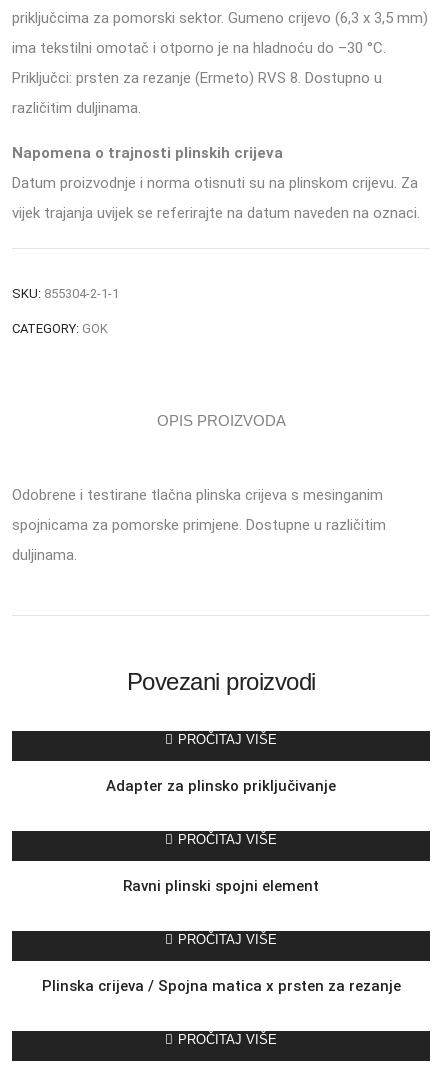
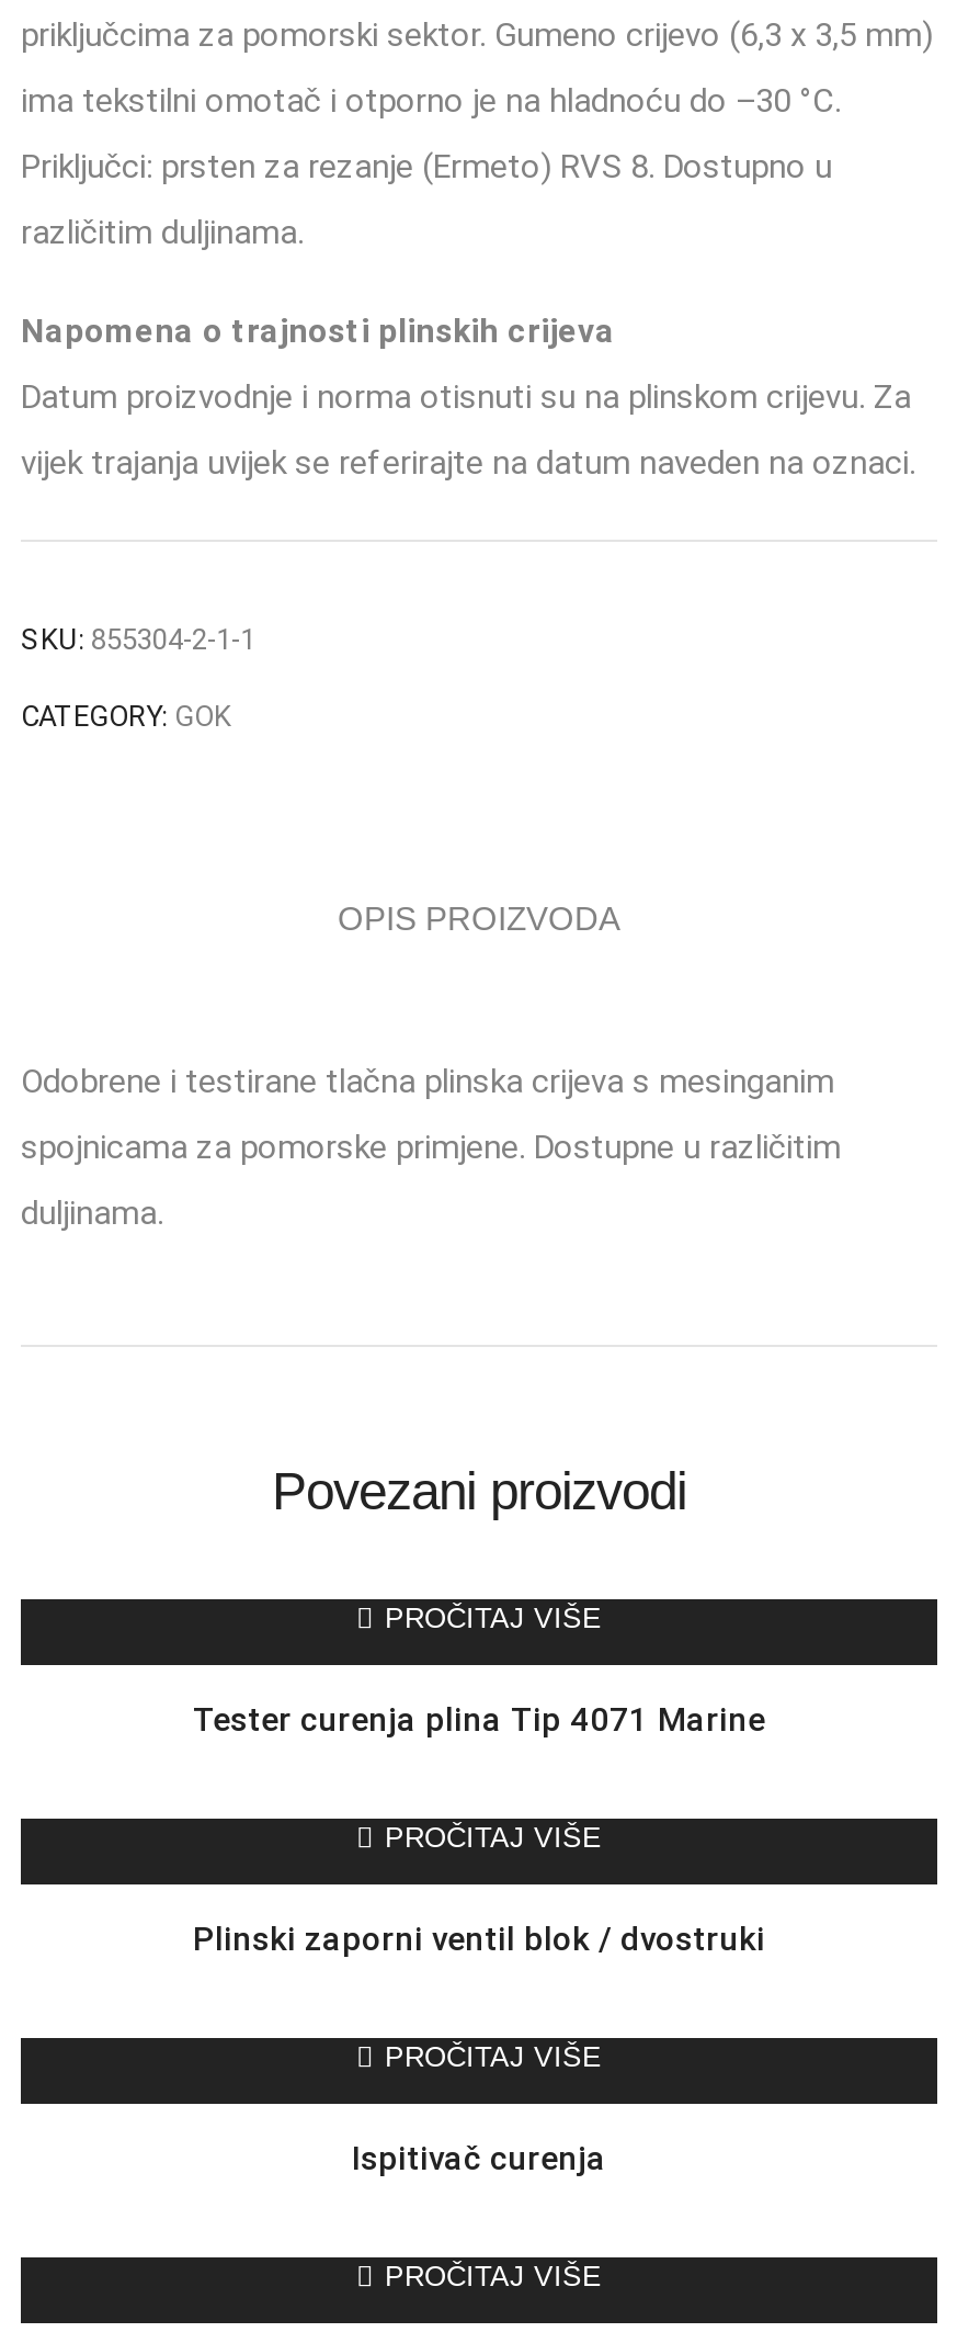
[106,777,336,795] Adapter za plinsko priključivanje -> [193,1700,765,1740] Tester curenja plina Tip 4071 Marine
[123,877,319,895] Ravni plinski spojni element -> [193,1920,765,1959] Plinski zaporni ventil blok / dvostruki
[41,977,400,995] Plinska crijeva / Spojna matica x prsten za rezanje -> [352,2139,606,2178] Ispitivač curenja

